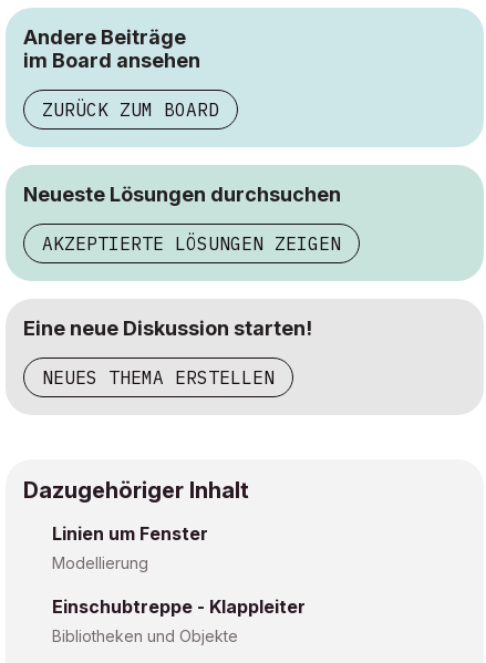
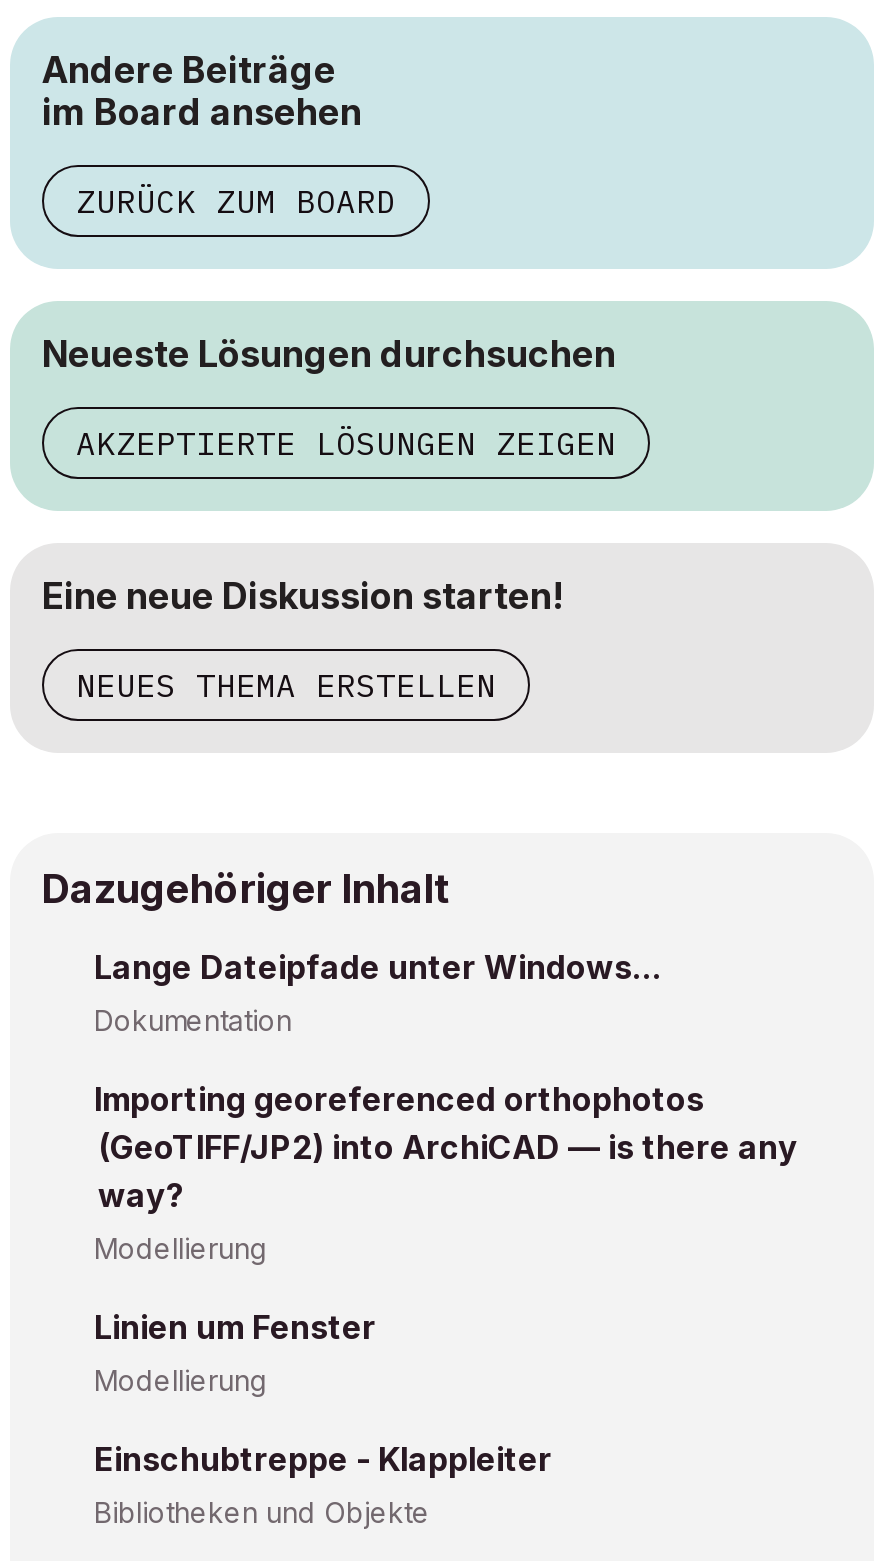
none -> [94,947,798,1265] Lange Dateipfade unter Windows... | Dokumentation | Importing georeferenced orthophotos | (GeoTIFF/JP2) into ArchiCAD — is there any | way? | Modellierung

